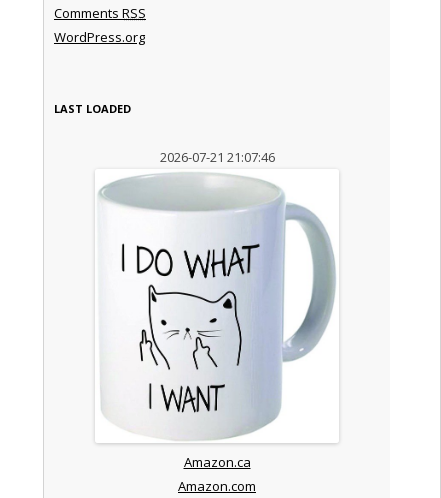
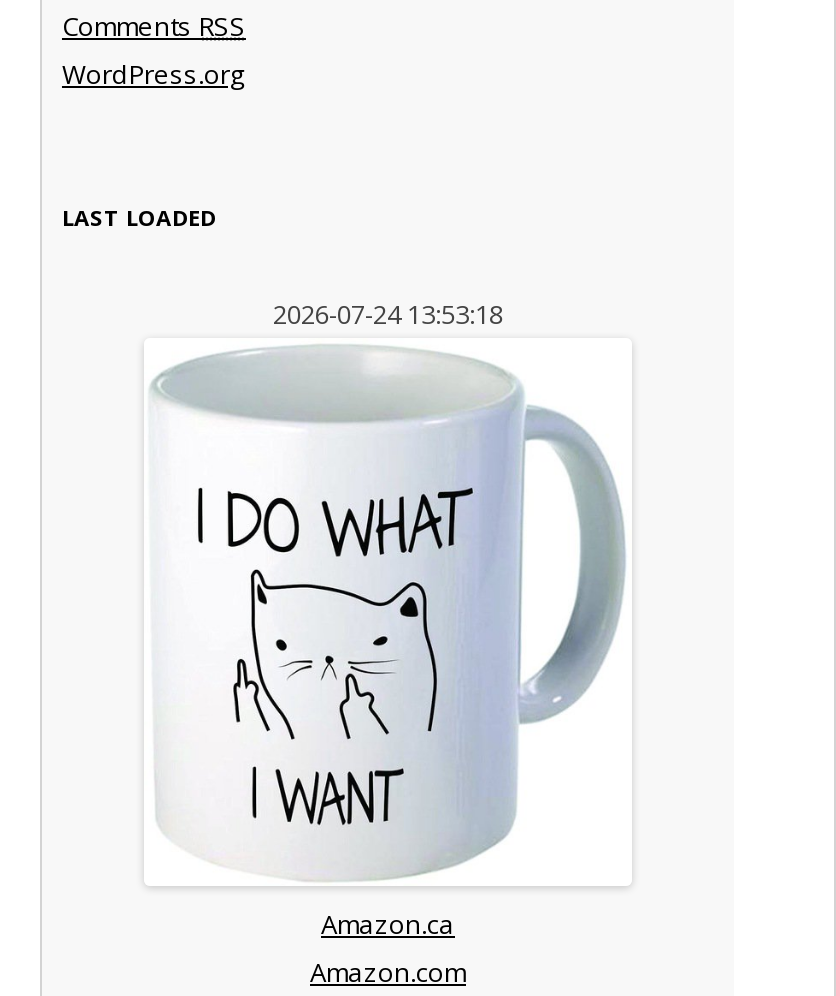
[159,148,274,166] 2026-07-21 21:07:46 -> [273,295,503,331] 2026-07-24 13:53:18

